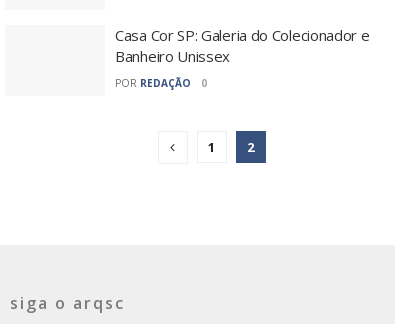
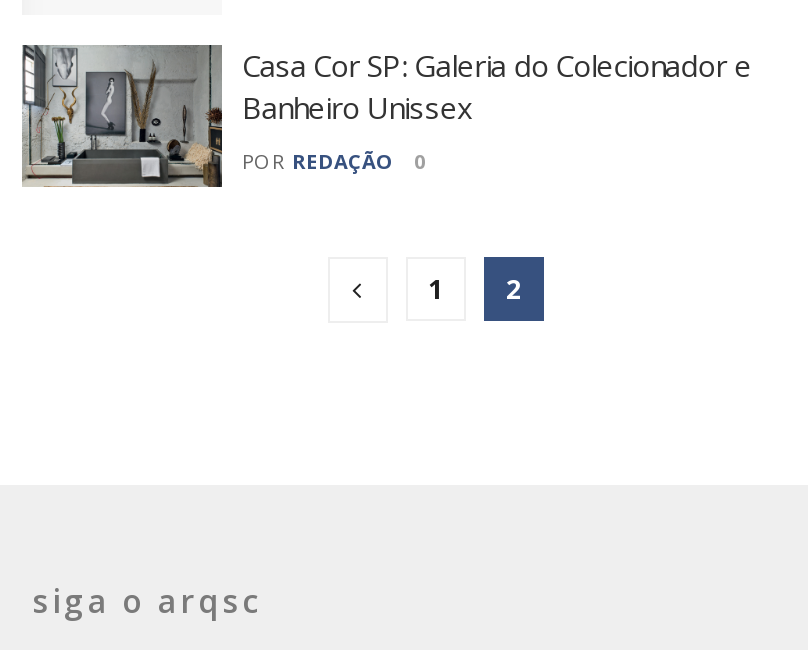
none -> [20,43,224,189] [image]

